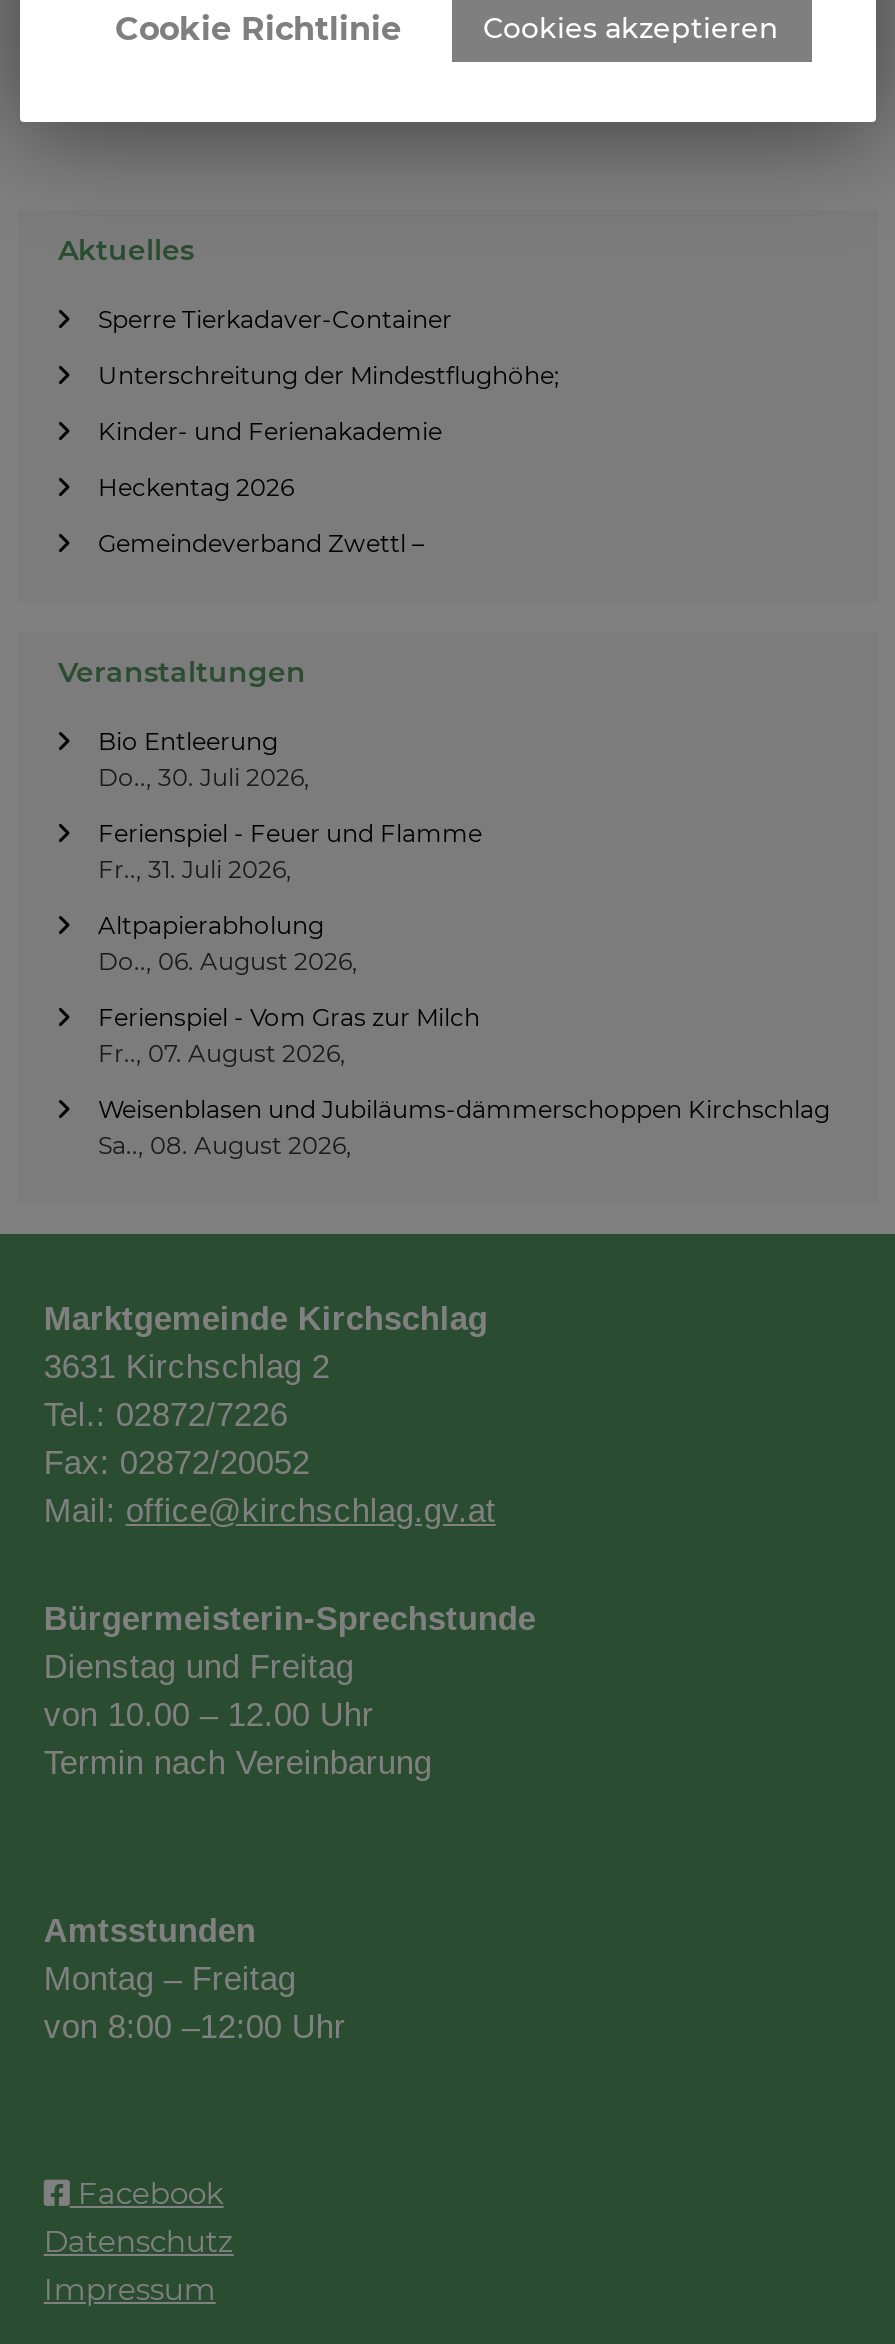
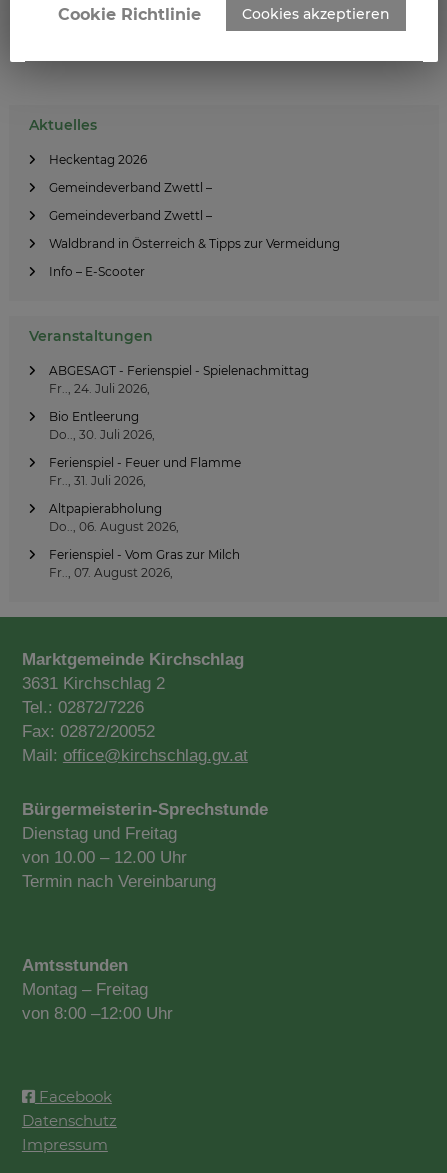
[98,304,560,446] Sperre Tierkadaver-Container | Unterschreitung der Mindestflughöhe; | Kinder- und Ferienakademie -> none
none -> [49,208,340,279] Gemeindeverband Zwettl – | Waldbrand in Österreich & Tipps zur Vermeidung | Info – E-Scooter
moved [98,472,424,558] -> [49,152,212,195]: Heckentag 2026 | Gemeindeverband Zwettl –
moved [98,726,482,1068] -> [49,409,241,580]: Bio Entleerung | Do.., 30. Juli 2026, | Ferienspiel - Feuer und Flamme | Fr.., 31. Juli 2026, | Altpapierabholung | Do.., 06. August 2026, | Ferienspiel - Vom Gras zur Milch | Fr.., 07. August 2026,
none -> [49,363,309,396] ABGESAGT - Ferienspiel - Spielenachmittag | Fr.., 24. Juli 2026,
[98,1094,830,1160] Weisenblasen und Jubiläums-dämmerschoppen Kirchschlag | Sa.., 08. August 2026, -> none

